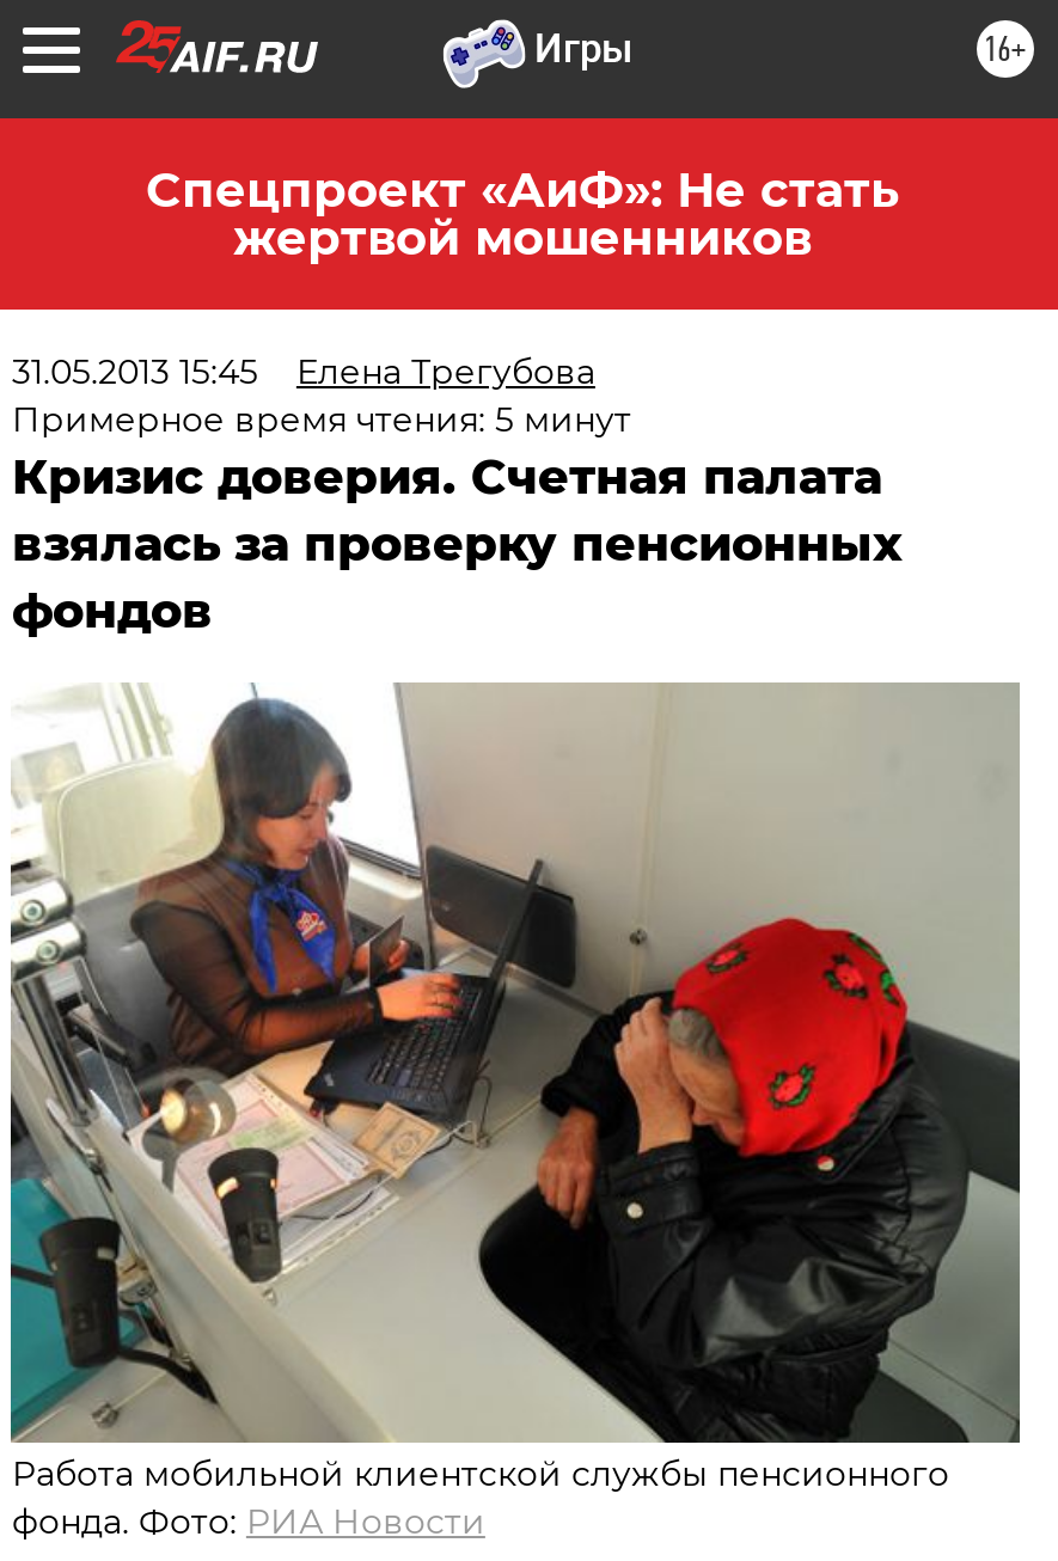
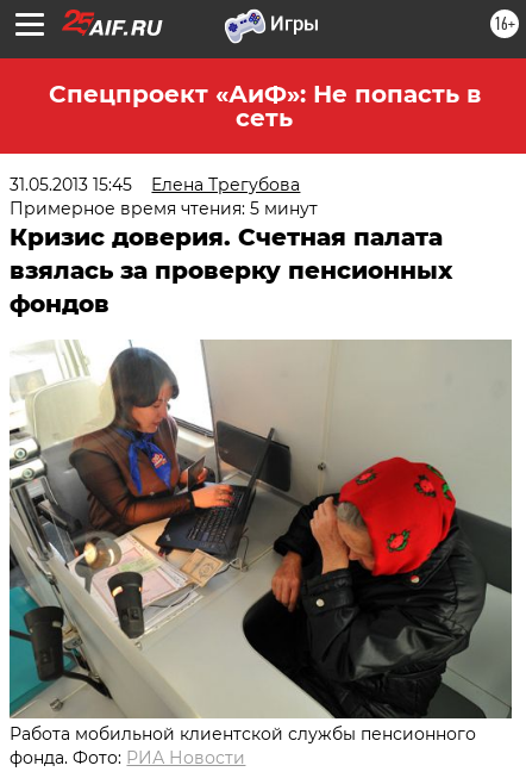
[146,161,899,267] Спецпроект «АиФ»: Не стать | жертвой мошенников -> [48,80,480,132] Спецпроект «АиФ»: Не попасть в | сеть

